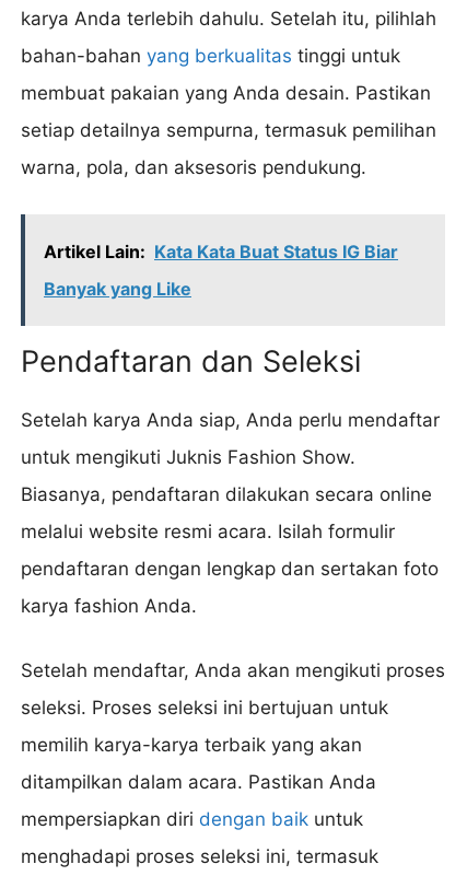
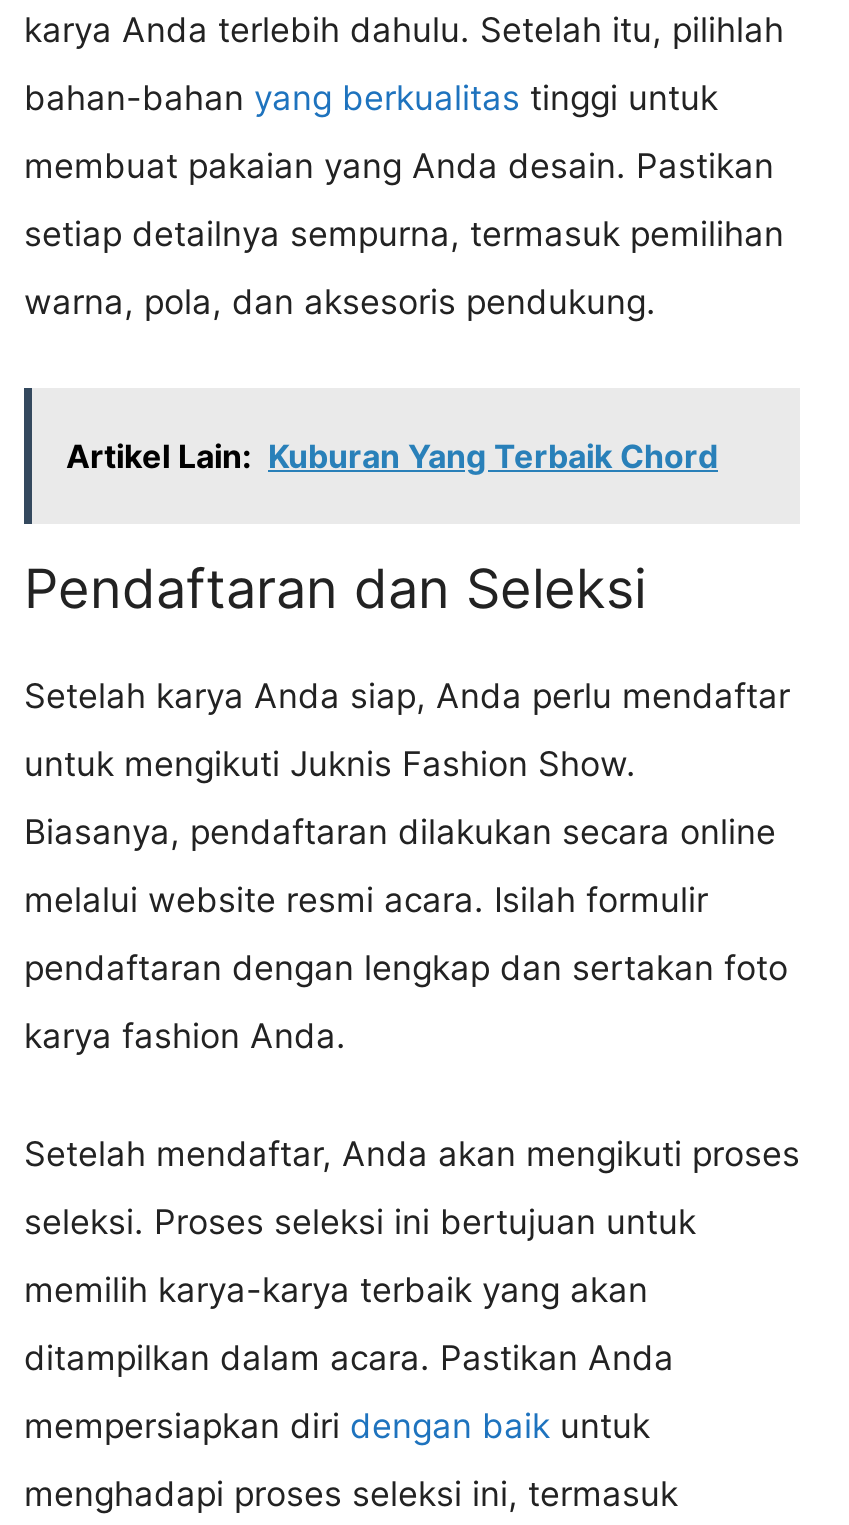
[44,240,398,299] Artikel Lain: Kata Kata Buat Status IG Biar | Banyak yang Like -> [66,435,718,475] Artikel Lain: Kuburan Yang Terbaik Chord

